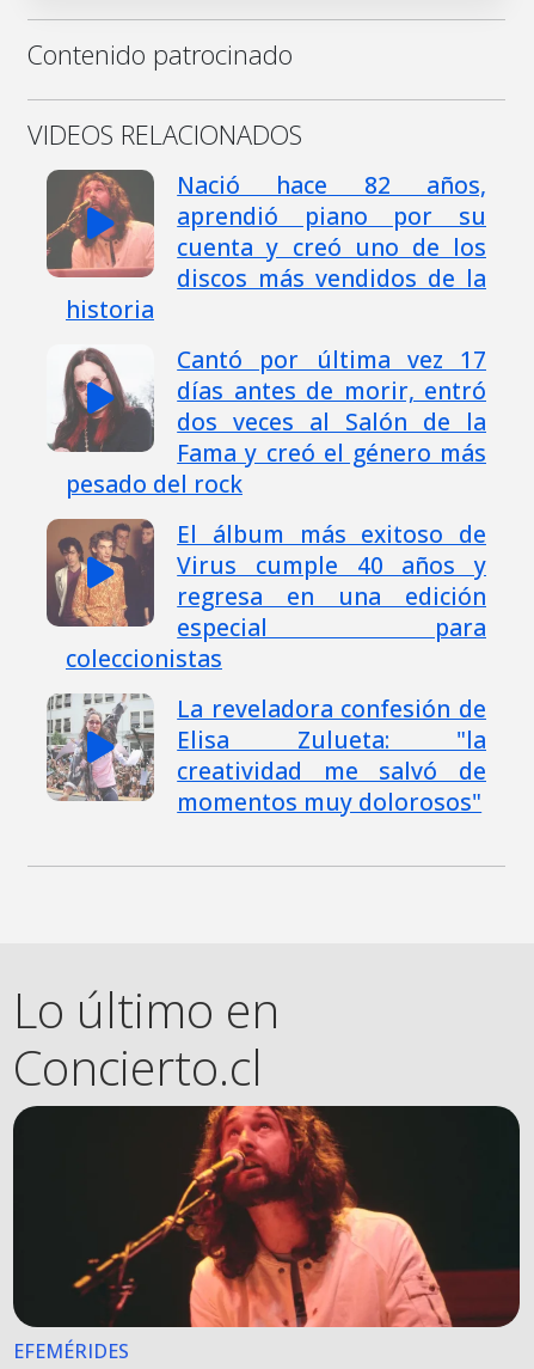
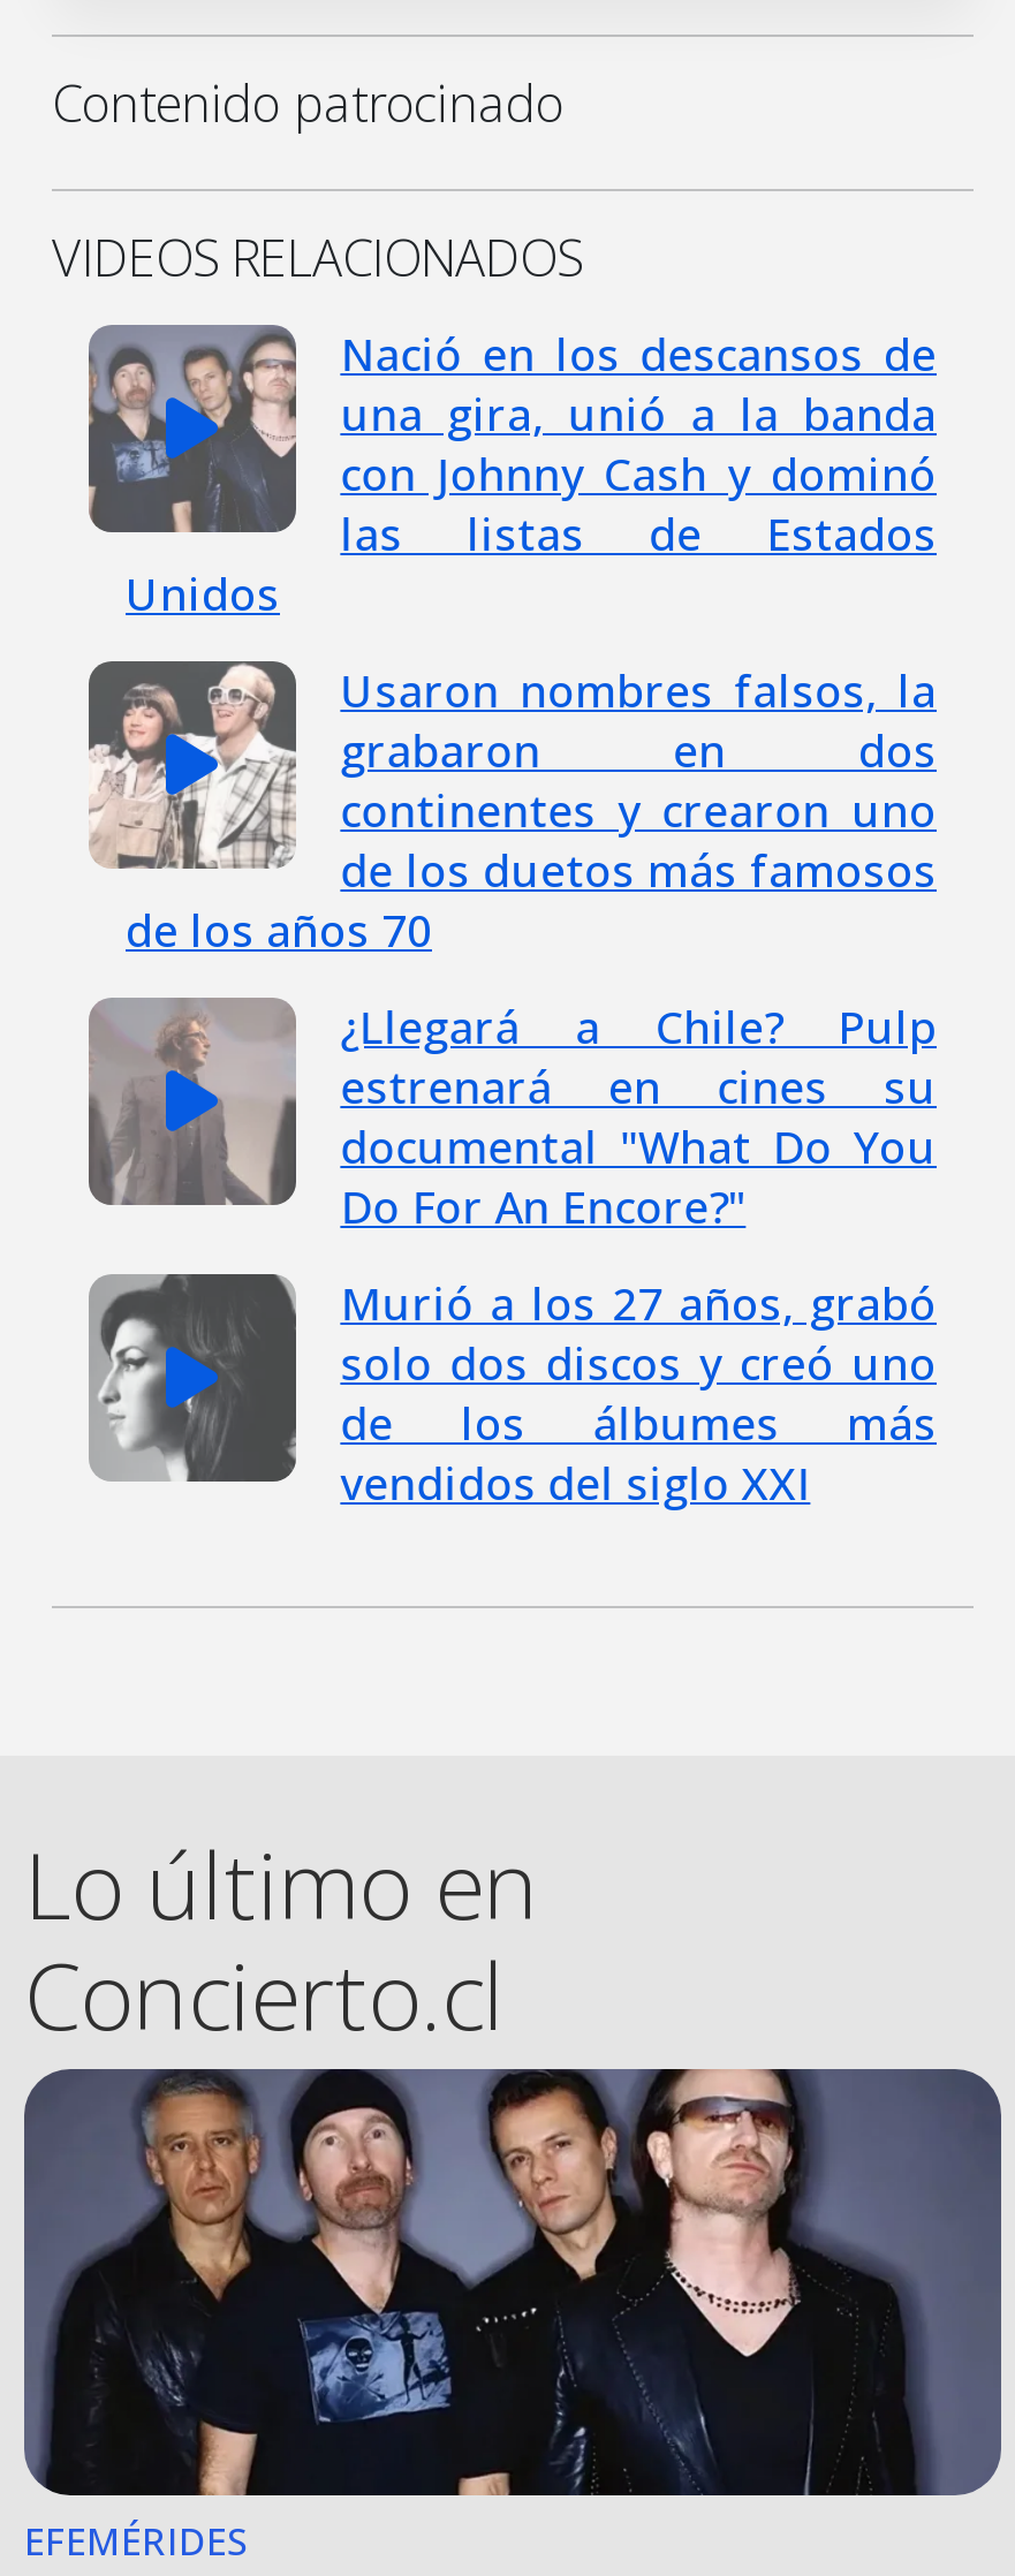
[47,168,486,325] [image] | Nació hace 82 años, | aprendió piano por su | cuenta y creó uno de los | discos más vendidos de la | historia -> [89,321,937,623] [image] | Nació en los descansos de | una gira, unió a la banda | con Johnny Cash y dominó | las listas de Estados | Unidos
[47,343,486,499] [image] | Cantó por última vez 17 | días antes de morir, entró | dos veces al Salón de la | Fama y creó el género más | pesado del rock -> [86,658,937,960] [image] | Usaron nombres falsos, la | grabaron en dos | continentes y crearon uno | de los duetos más famosos | de los años 70
[48,517,486,674] [image] | El álbum más exitoso de | Virus cumple 40 años y | regresa en una edición | especial para | coleccionistas -> [89,994,937,1236] [image] | ¿Llegará a Chile? Pulp | estrenará en cines su | documental "What Do You | Do For An Encore?"
[47,692,486,817] [image] | La reveladora confesión de | Elisa Zulueta: "la | creatividad me salvó de | momentos muy dolorosos" -> [91,1271,937,1513] [image] | Murió a los 27 años, grabó | solo dos discos y creó uno | de los álbumes más | vendidos del siglo XXI
[12,1105,521,1328] [image] -> [22,2067,1003,2498] [image]

